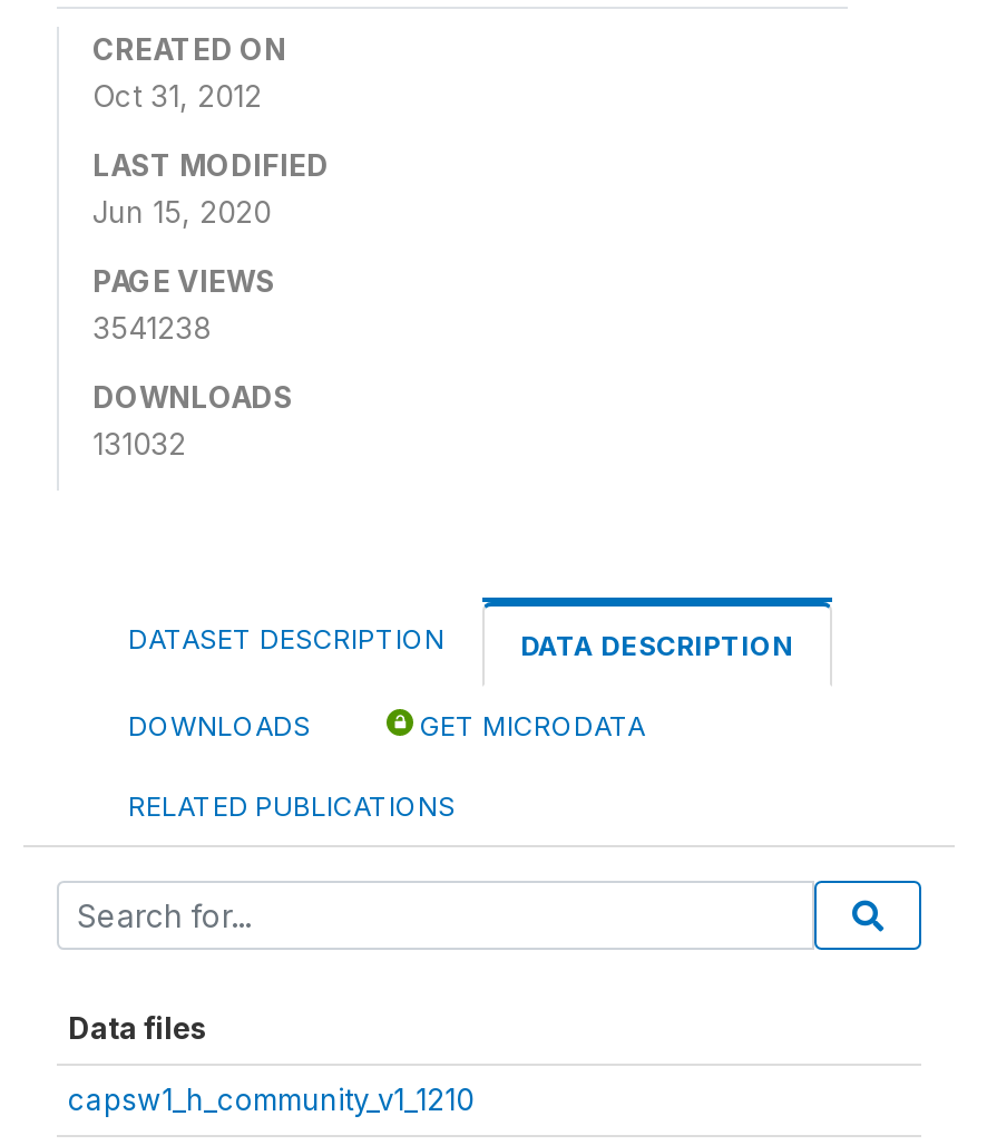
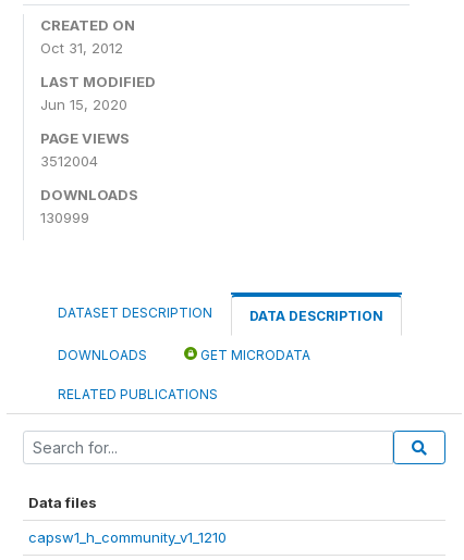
[92,310,211,346] 3541238 -> [40,152,98,170] 3512004
[92,426,186,462] 131032 -> [40,209,89,226] 130999

